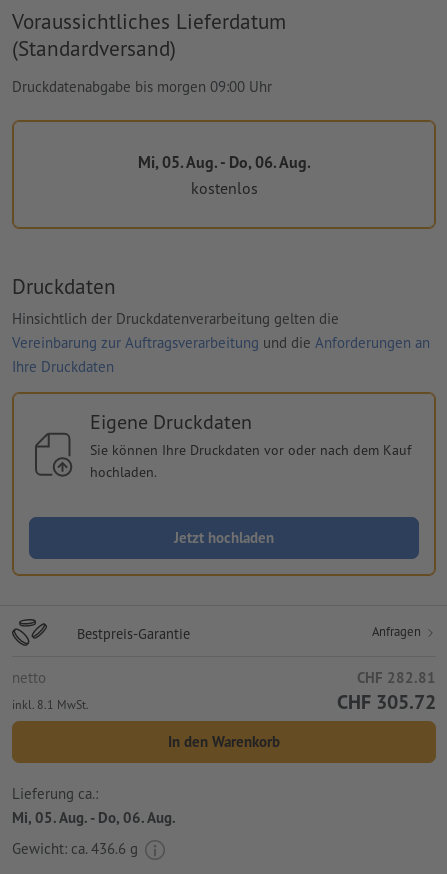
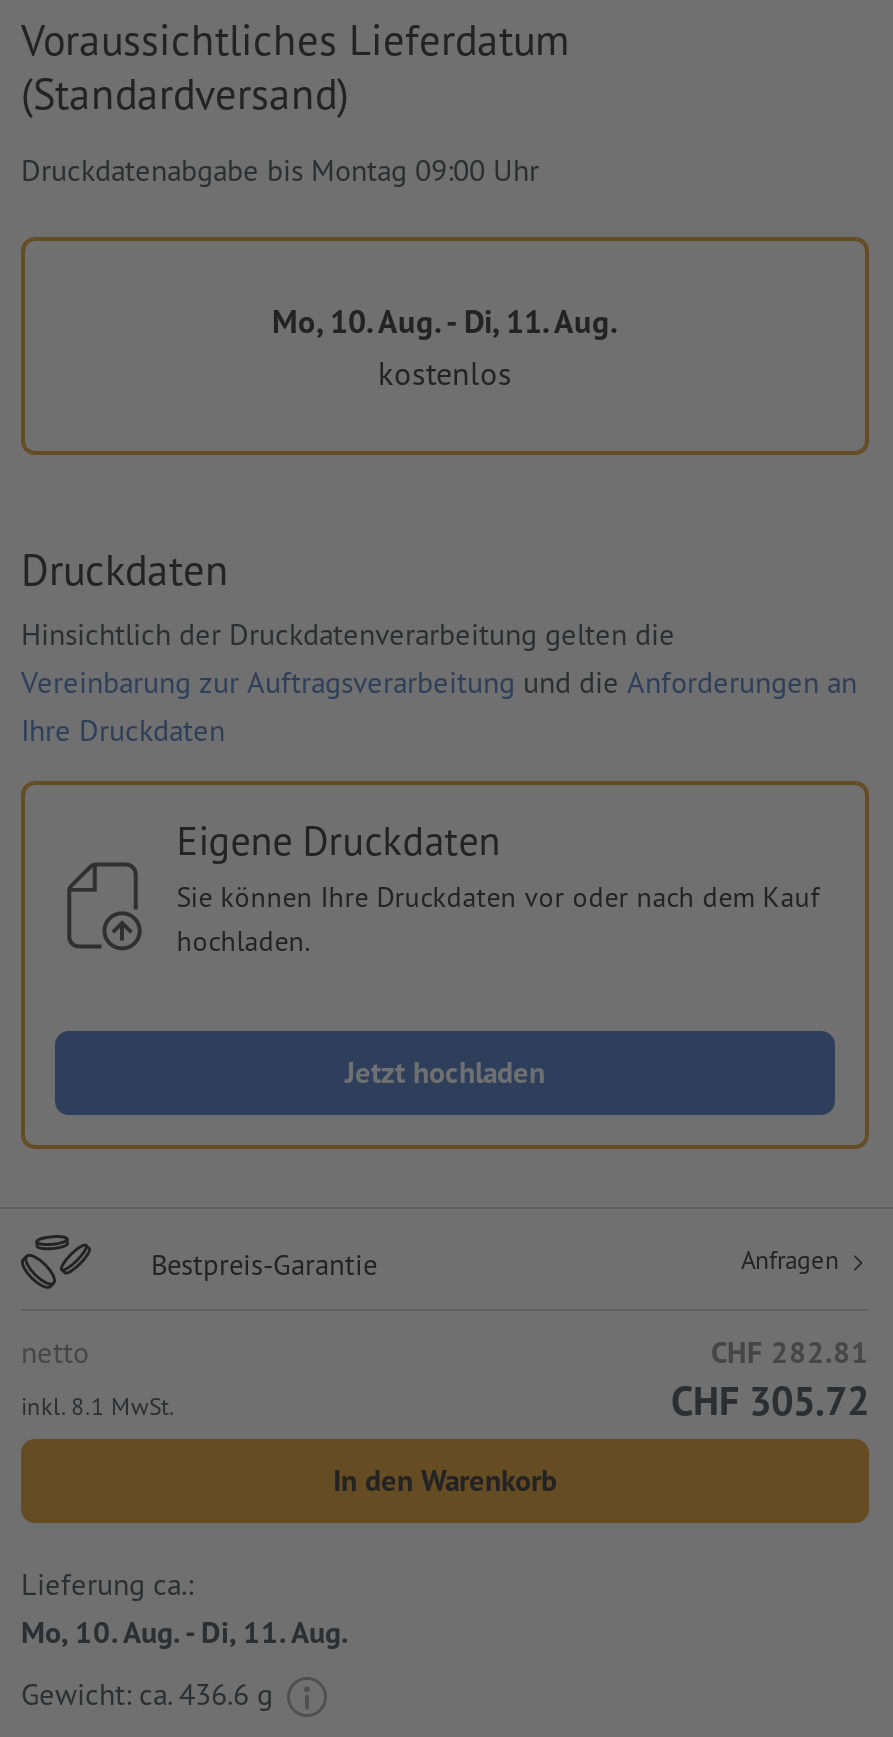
[12,77,272,96] Druckdatenabgabe bis morgen 09:00 Uhr -> [21,151,539,189] Druckdatenabgabe bis Montag 09:00 Uhr
[137,152,310,172] Mi, 05. Aug. - Do, 06. Aug. -> [272,301,618,341] Mo, 10. Aug. - Di, 11. Aug.
[12,808,176,827] Mi, 05. Aug. - Do, 06. Aug. -> [21,1614,349,1652] Mo, 10. Aug. - Di, 11. Aug.

